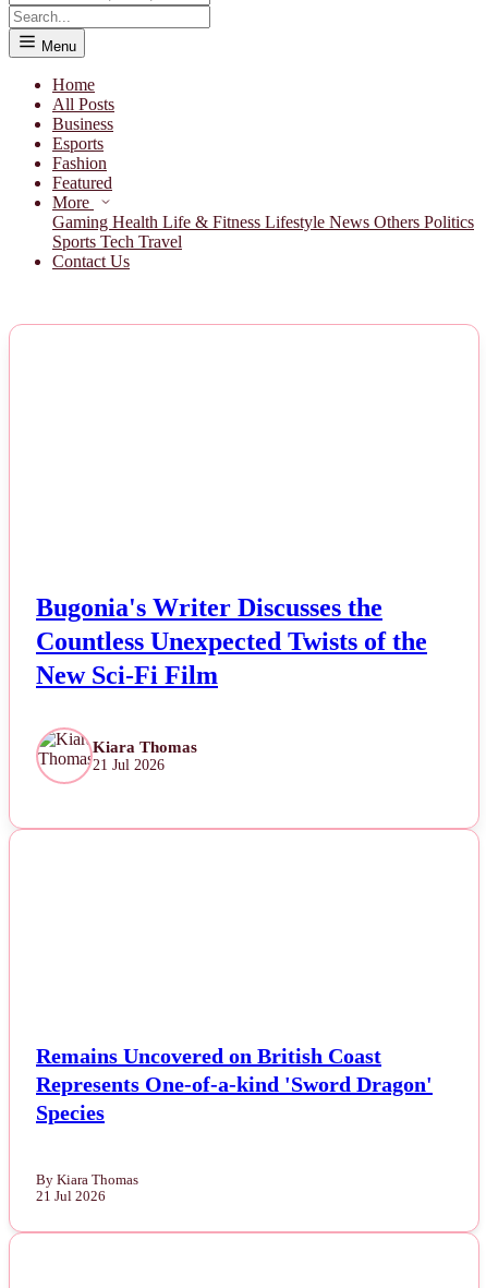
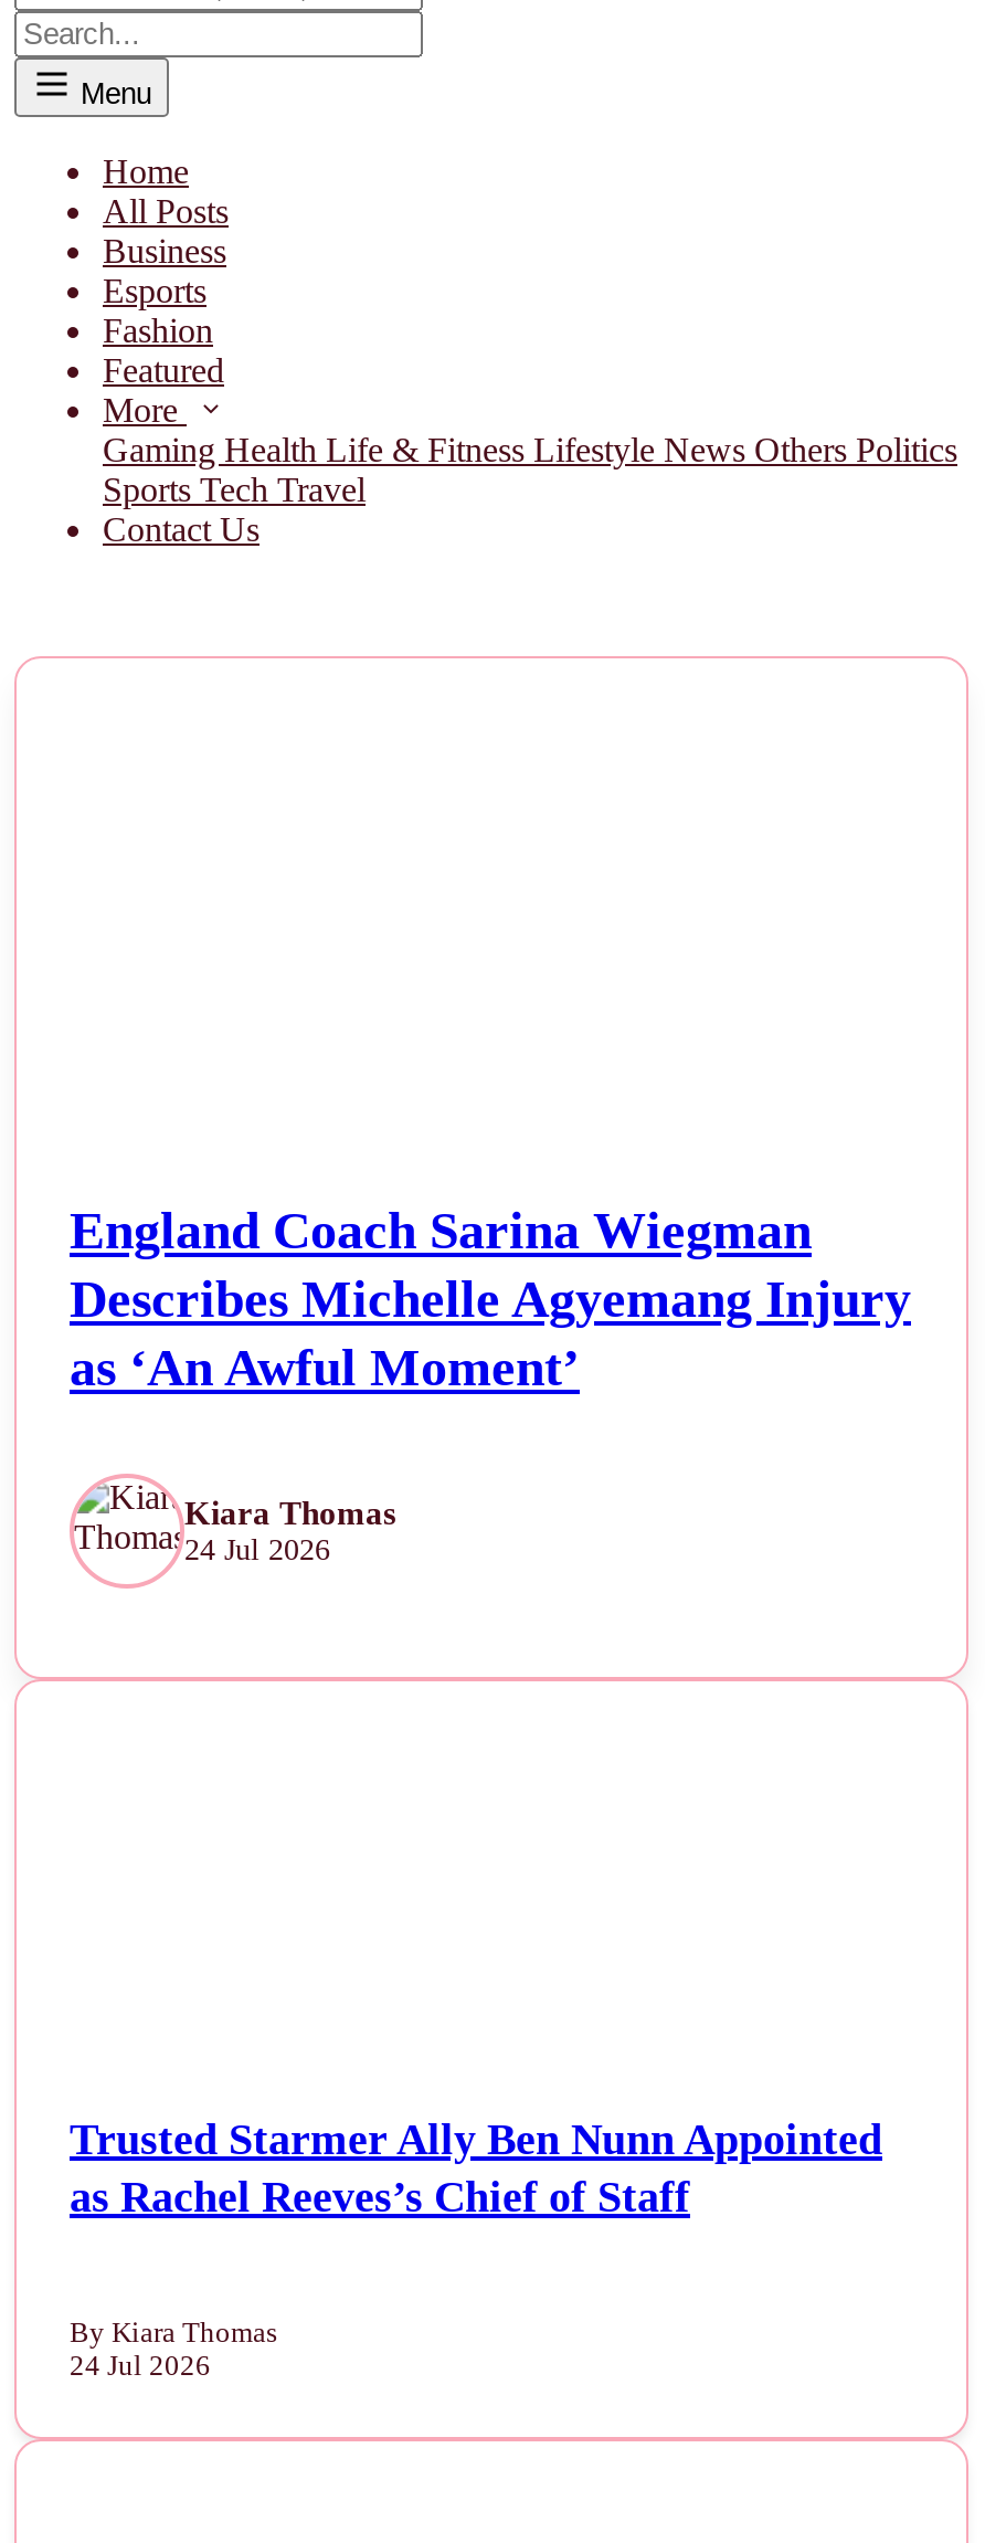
[36,593,427,689] Bugonia's Writer Discusses the | Countless Unexpected Twists of the | New Sci-Fi Film -> [70,1202,911,1396] England Coach Sarina Wiegman | Describes Michelle Agyemang Injury | as ‘An Awful Moment’
[93,757,165,773] 21 Jul 2026 -> [184,1533,330,1566] 24 Jul 2026
[36,1044,433,1124] Remains Uncovered on British Coast | Represents One-of-a-kind 'Sword Dragon' | Species -> [70,2114,882,2220] Trusted Starmer Ally Ben Nunn Appointed | as Rachel Reeves’s Chief of Staff
[36,1189,106,1204] 21 Jul 2026 -> [70,2351,211,2382] 24 Jul 2026

